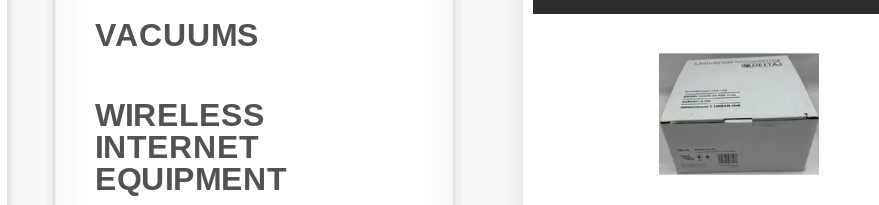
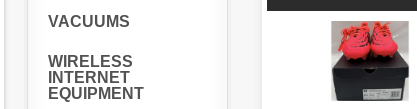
[657,34,821,194] [image] -> [331,20,409,102] [image]

